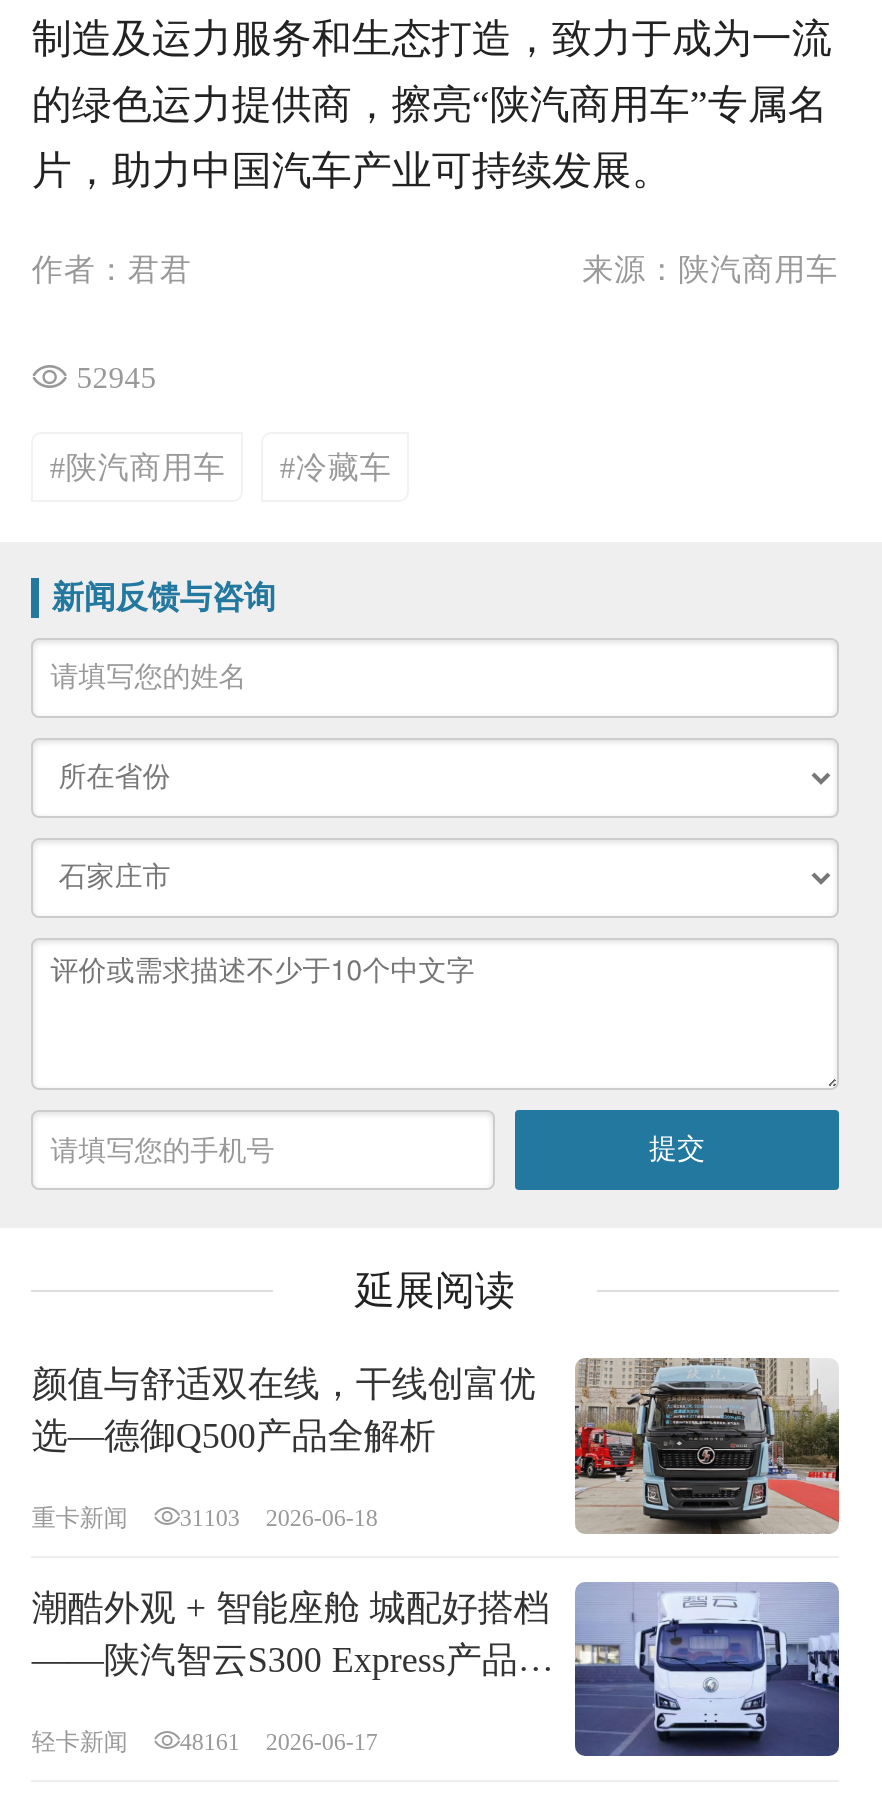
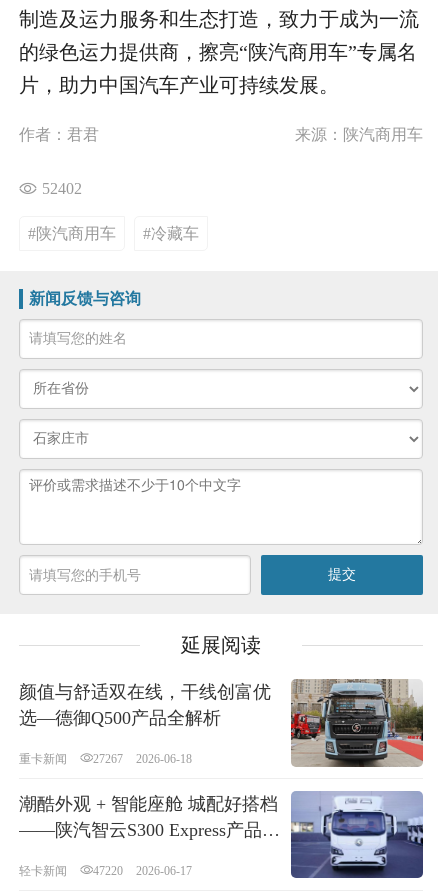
[77,360,157,394] 52945 -> [42,180,82,197] 52402
[32,1505,378,1533] 重卡新闻 31103 2026-06-18 -> [19,752,192,766] 重卡新闻 27267 2026-06-18
[32,1727,378,1755] 轻卡新闻 48161 2026-06-17 -> [19,863,192,877] 轻卡新闻 47220 2026-06-17

